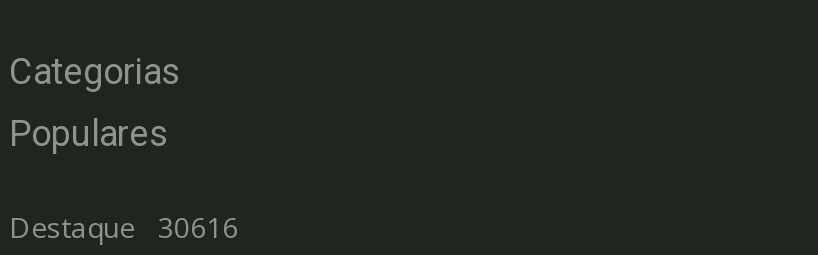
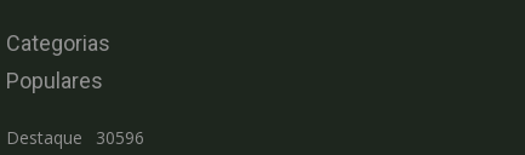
[9,207,238,245] Destaque 30616 -> [6,126,145,149] Destaque 30596

